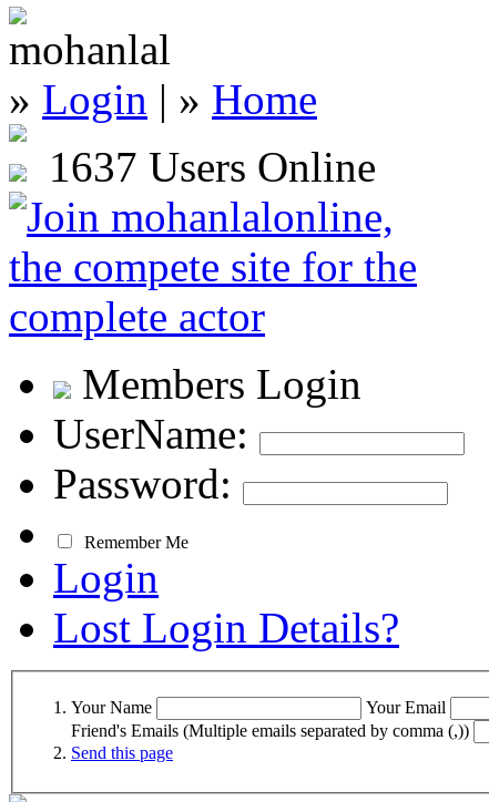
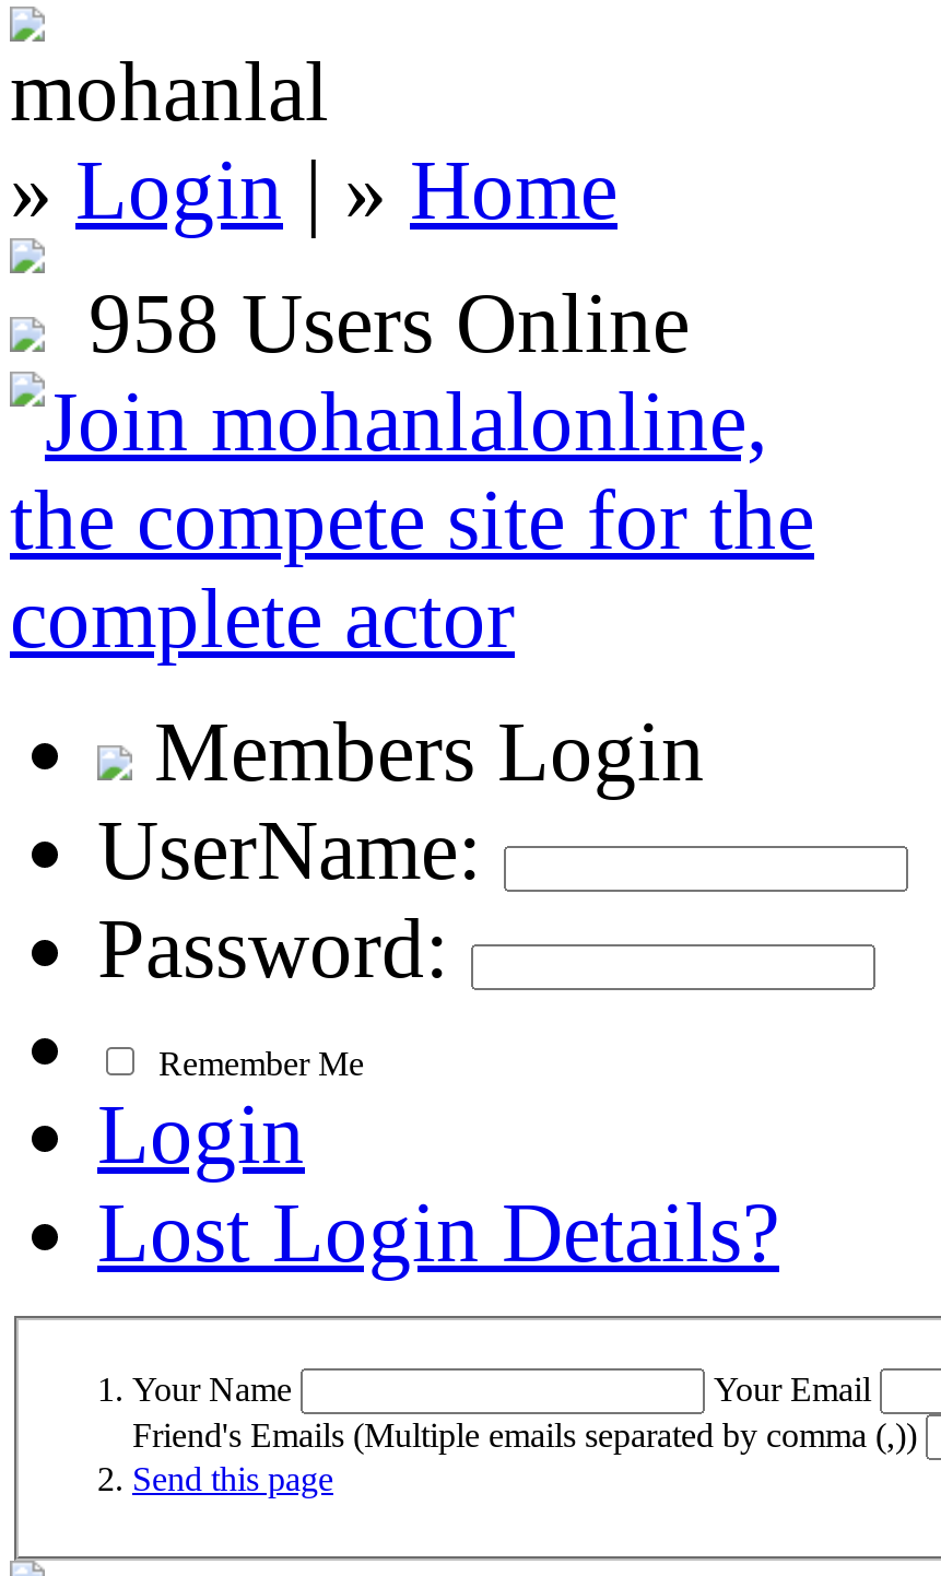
[27,143,376,191] 1637 Users Online -> [45,275,690,369] 958 Users Online

